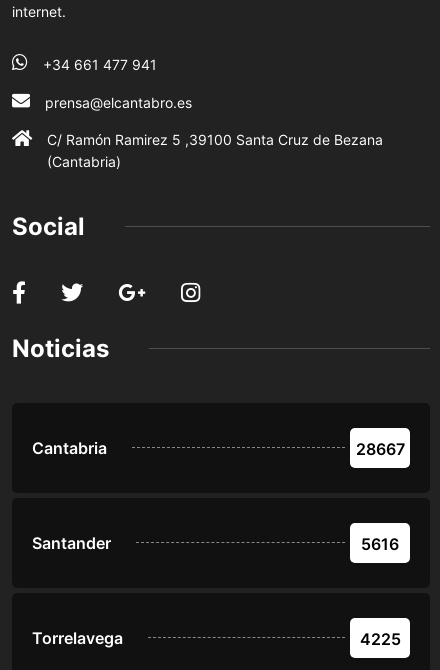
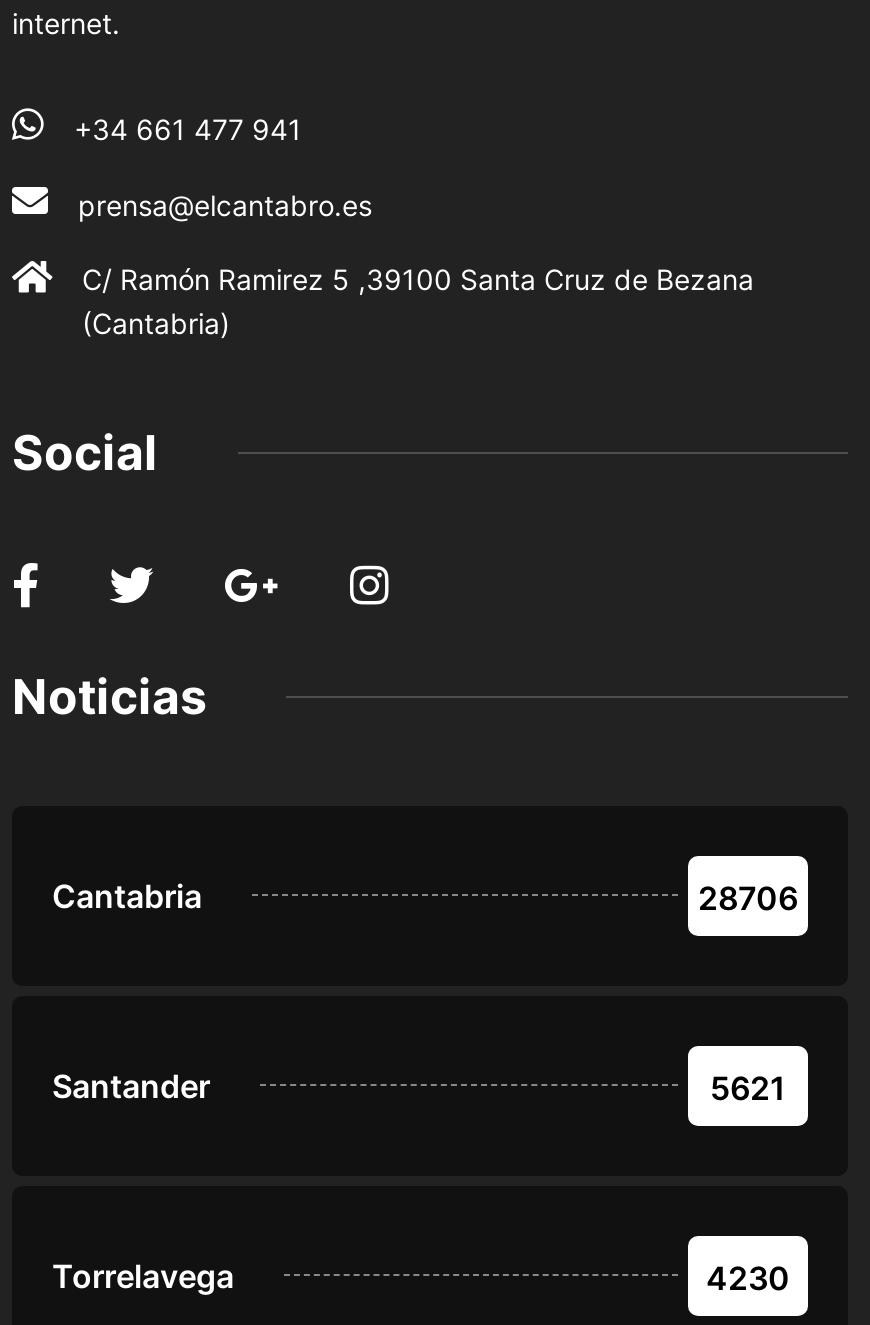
[355,439,404,459] 28667 -> [698,878,798,918] 28706
[361,534,399,554] 5616 -> [710,1068,786,1108] 5621
[359,629,400,649] 4225 -> [706,1258,790,1298] 4230

